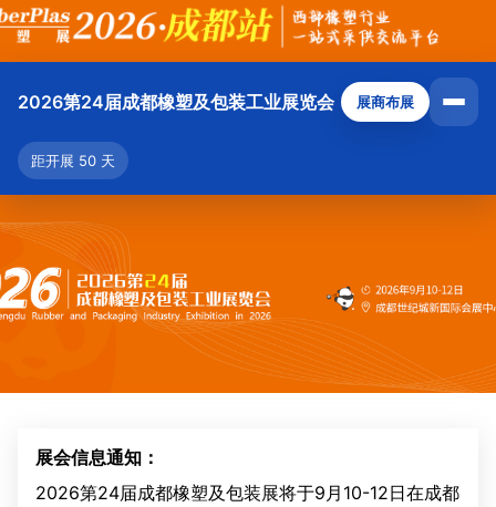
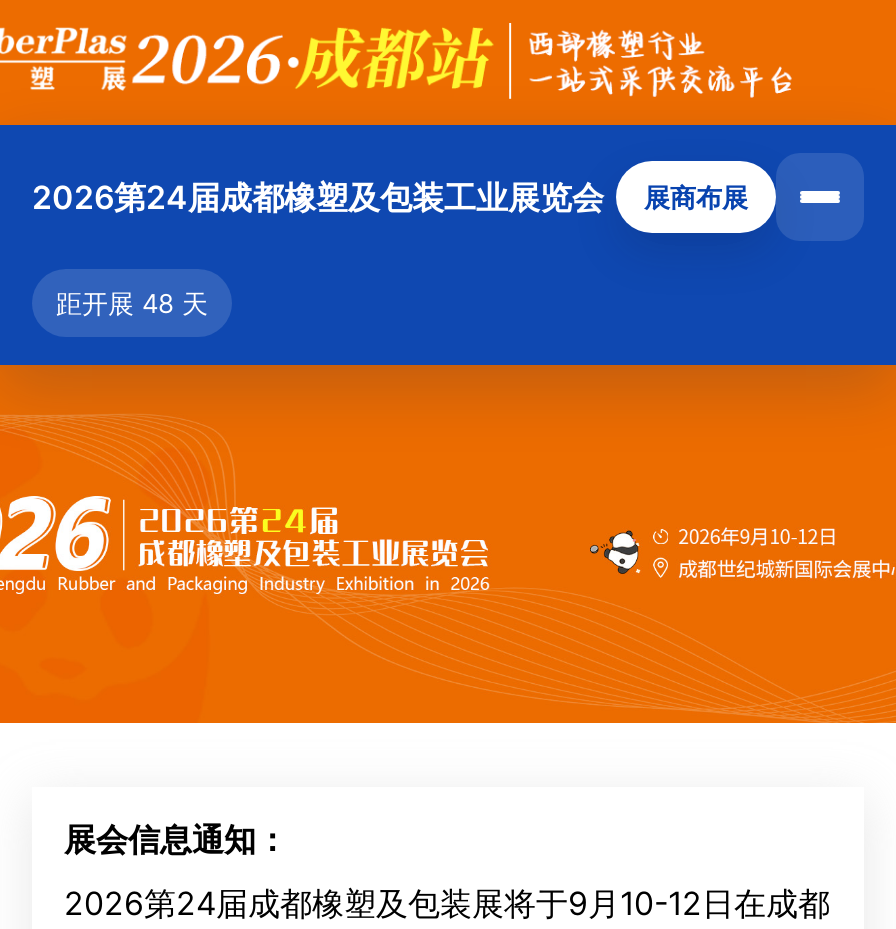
[31,151,115,169] 距开展 50 天 -> [56,286,208,318] 距开展 48 天

